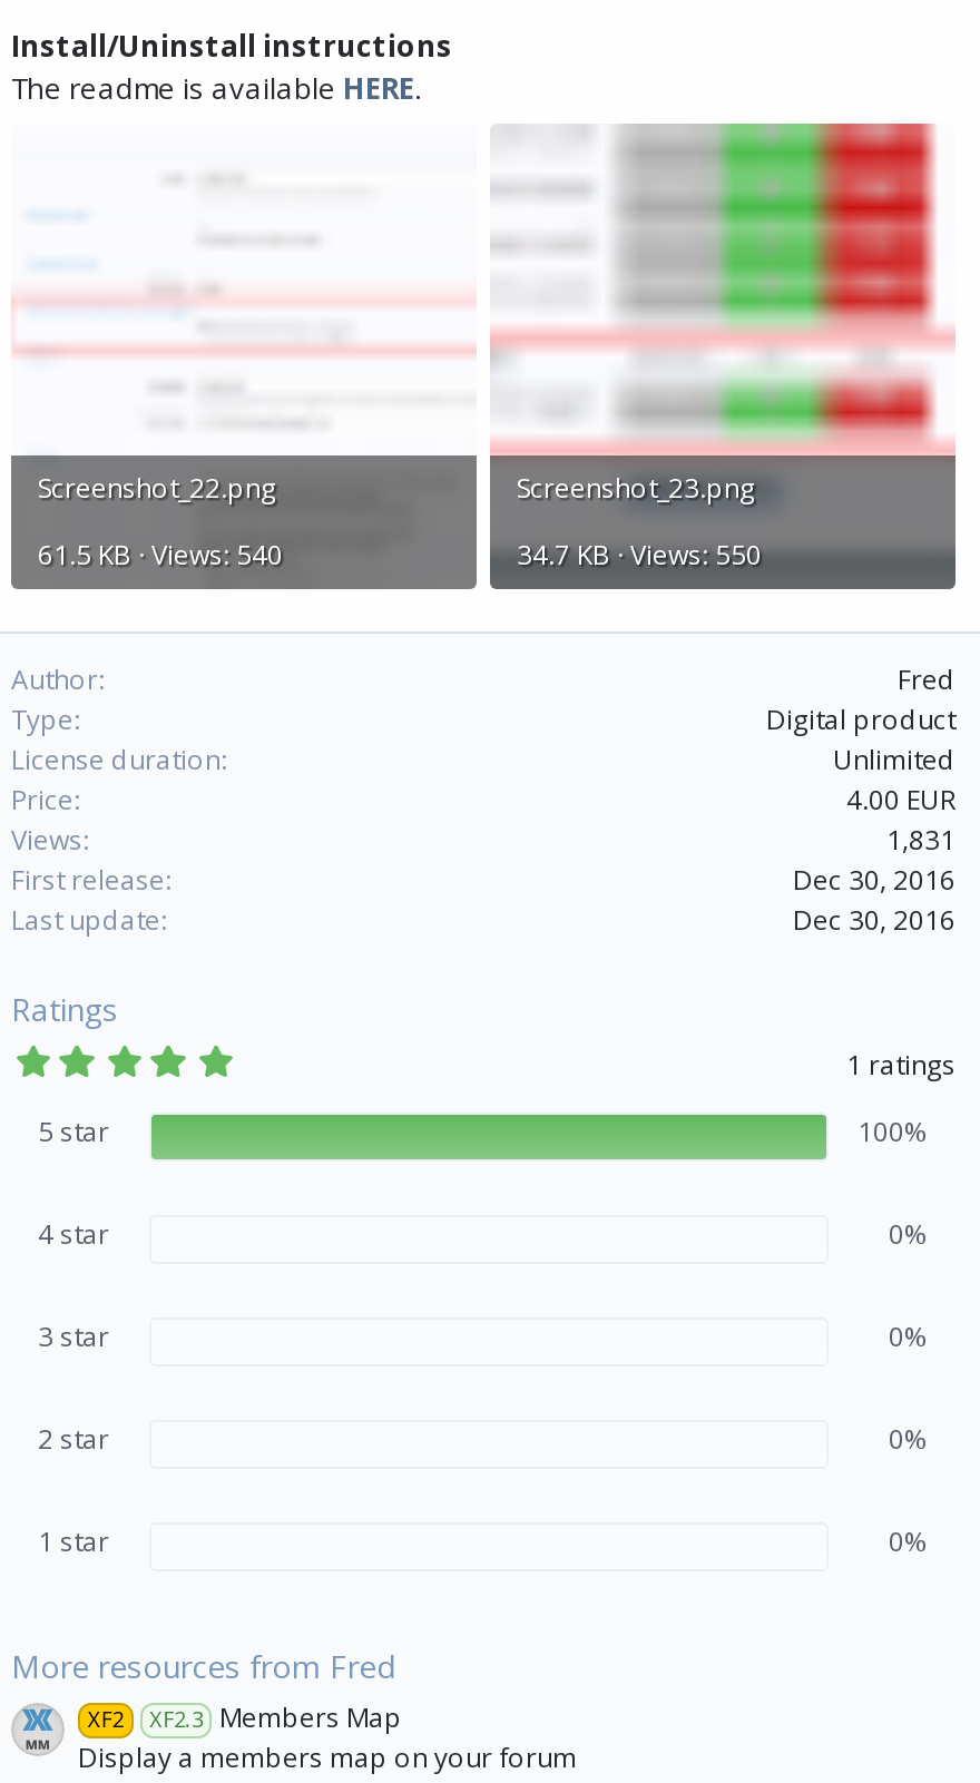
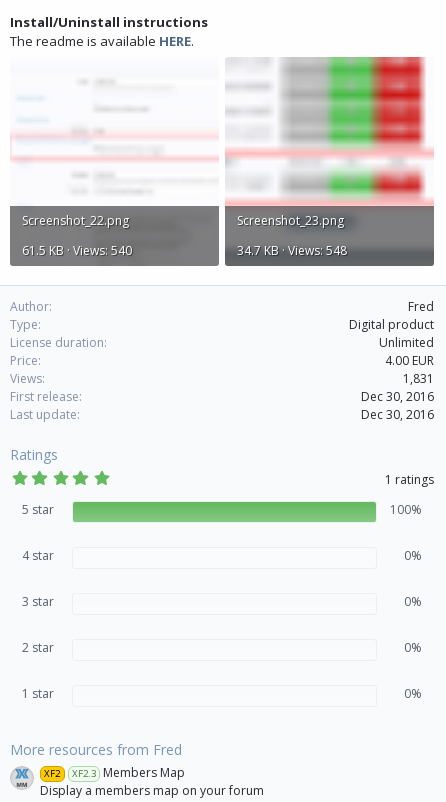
[517,536,762,574] 34.7 KB · Views: 550 -> [237,242,347,259] 34.7 KB · Views: 548

